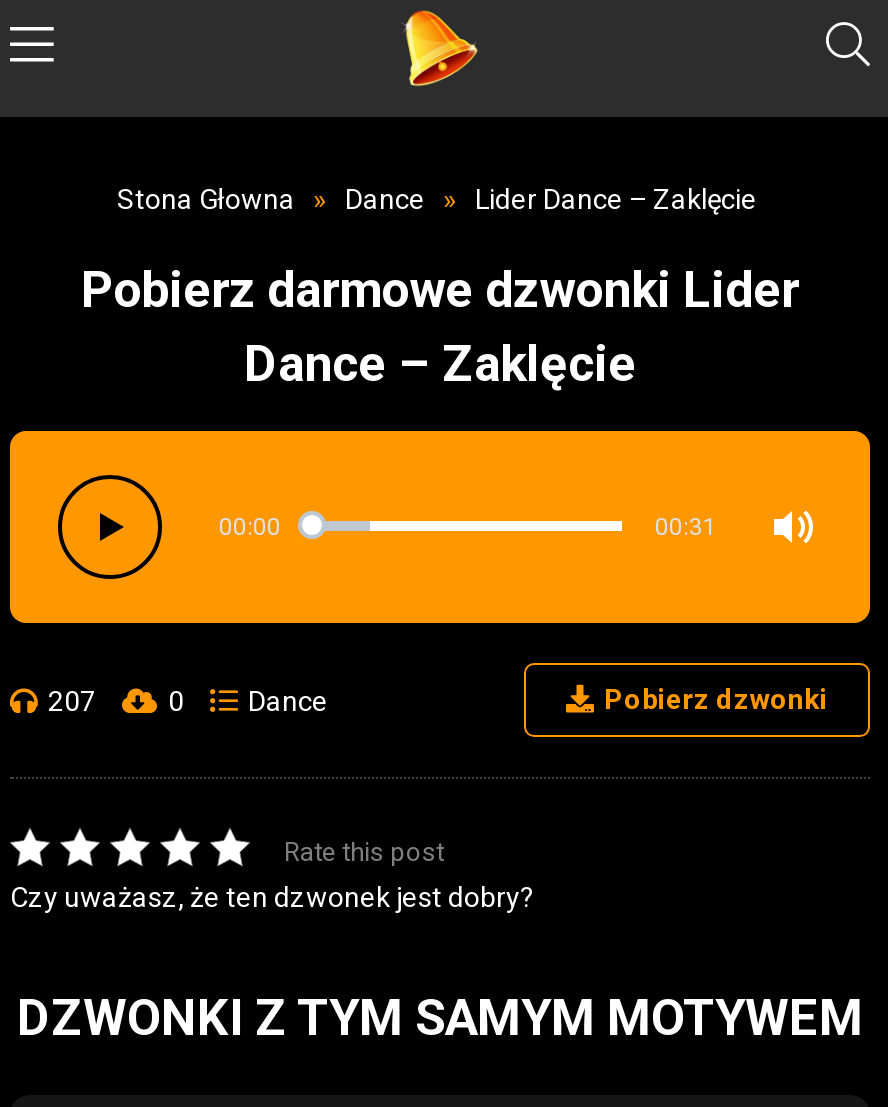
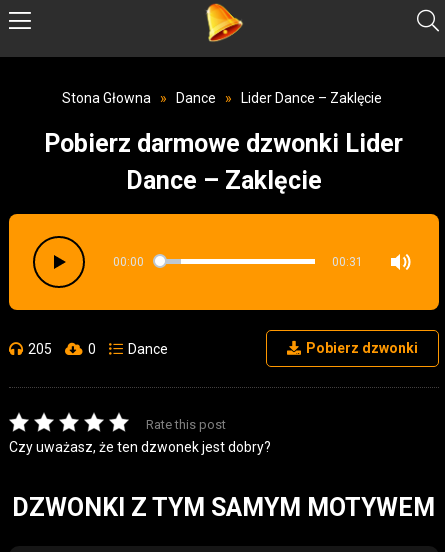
[48,685,96,717] 207 -> [28,341,52,357] 205

